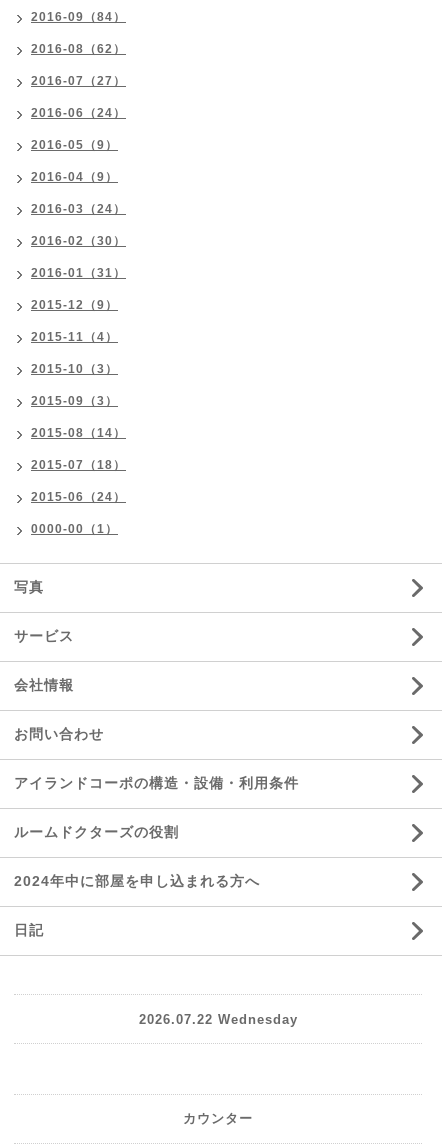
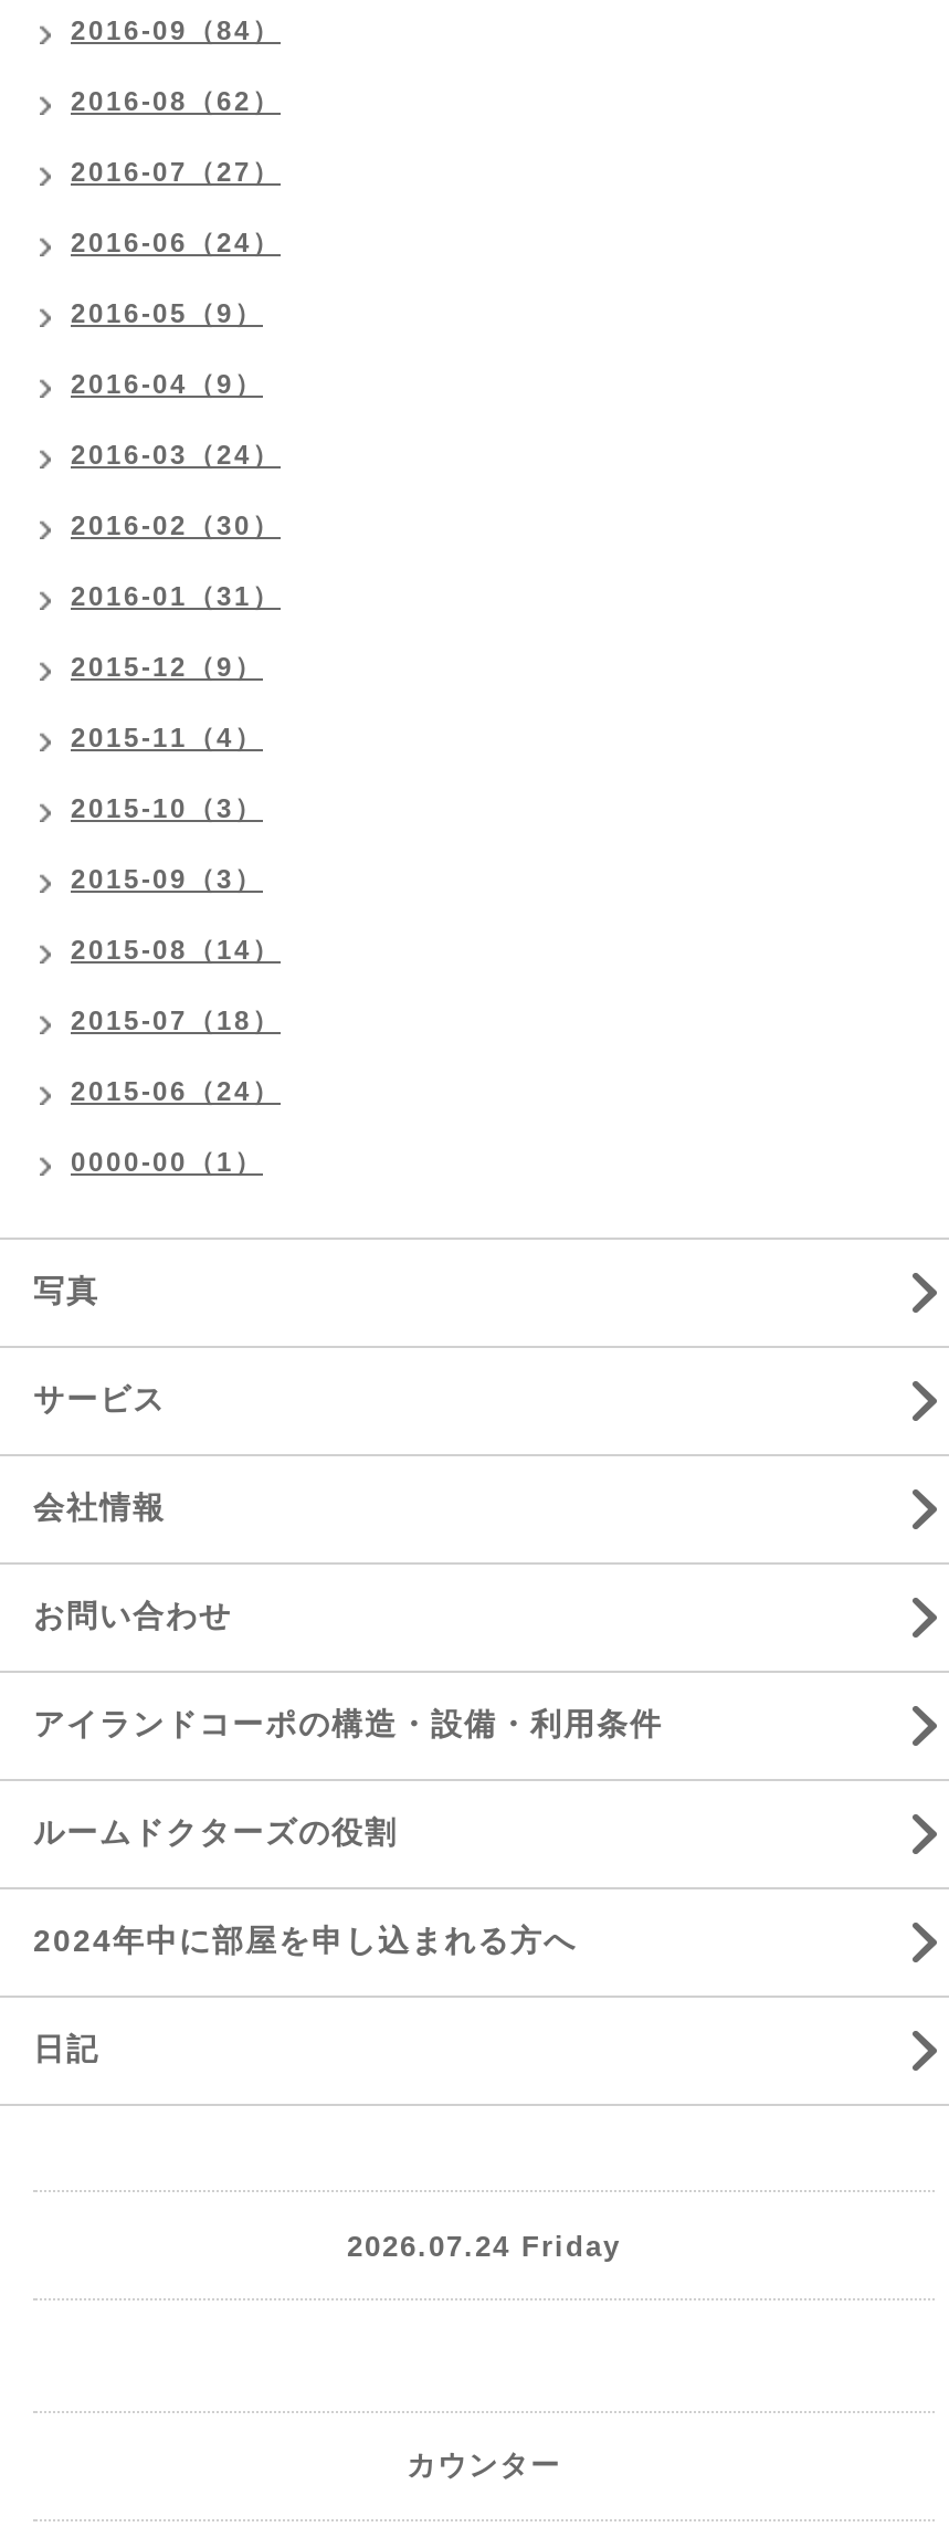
[138,1011,297,1026] 2026.07.22 Wednesday -> [347,2229,621,2262] 2026.07.24 Friday

